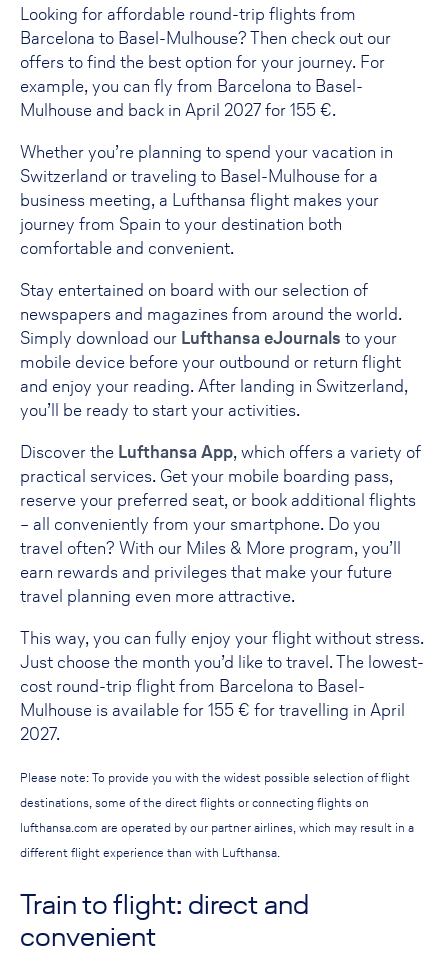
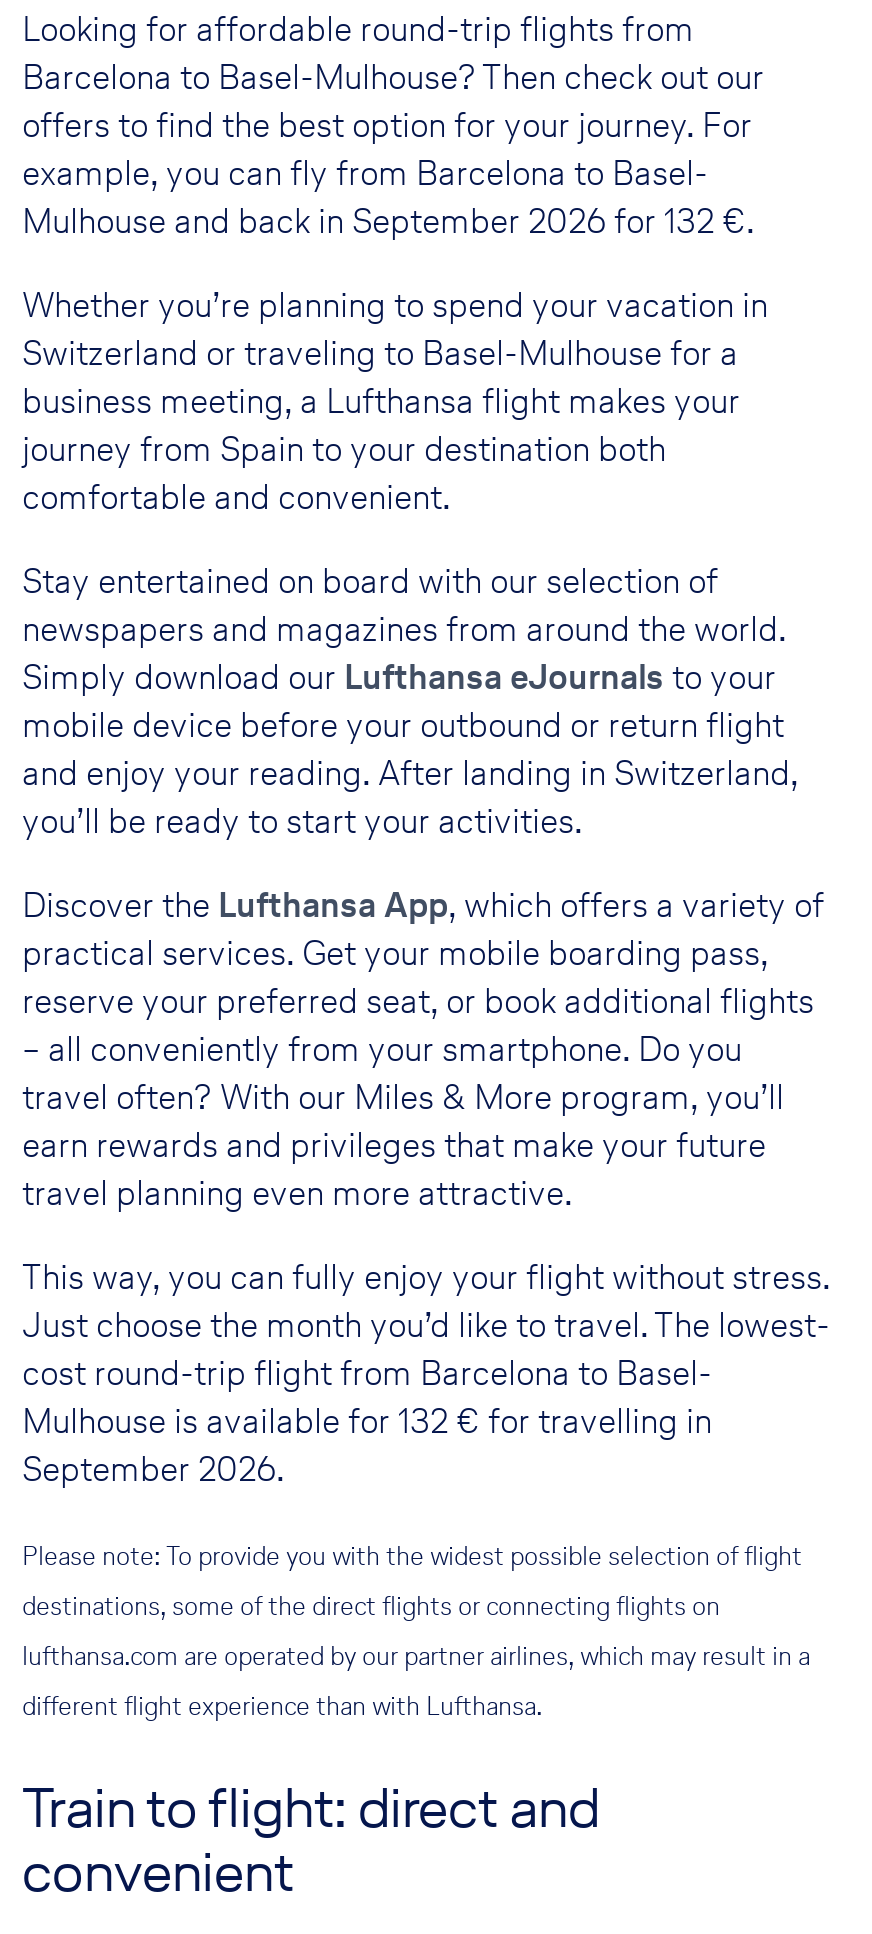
[20,97,336,122] Mulhouse and back in April 2027 for 155 €. -> [22,195,754,245] Mulhouse and back in September 2026 for 132 €.
[20,697,405,746] Mulhouse is available for 155 € for travelling in April | 2027. -> [22,1395,712,1493] Mulhouse is available for 132 € for travelling in | September 2026.

